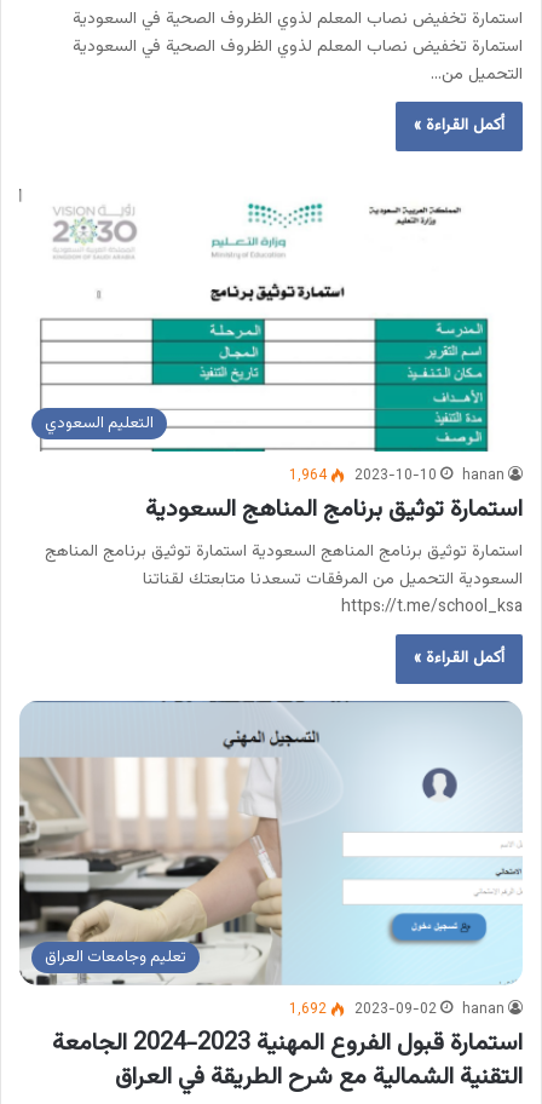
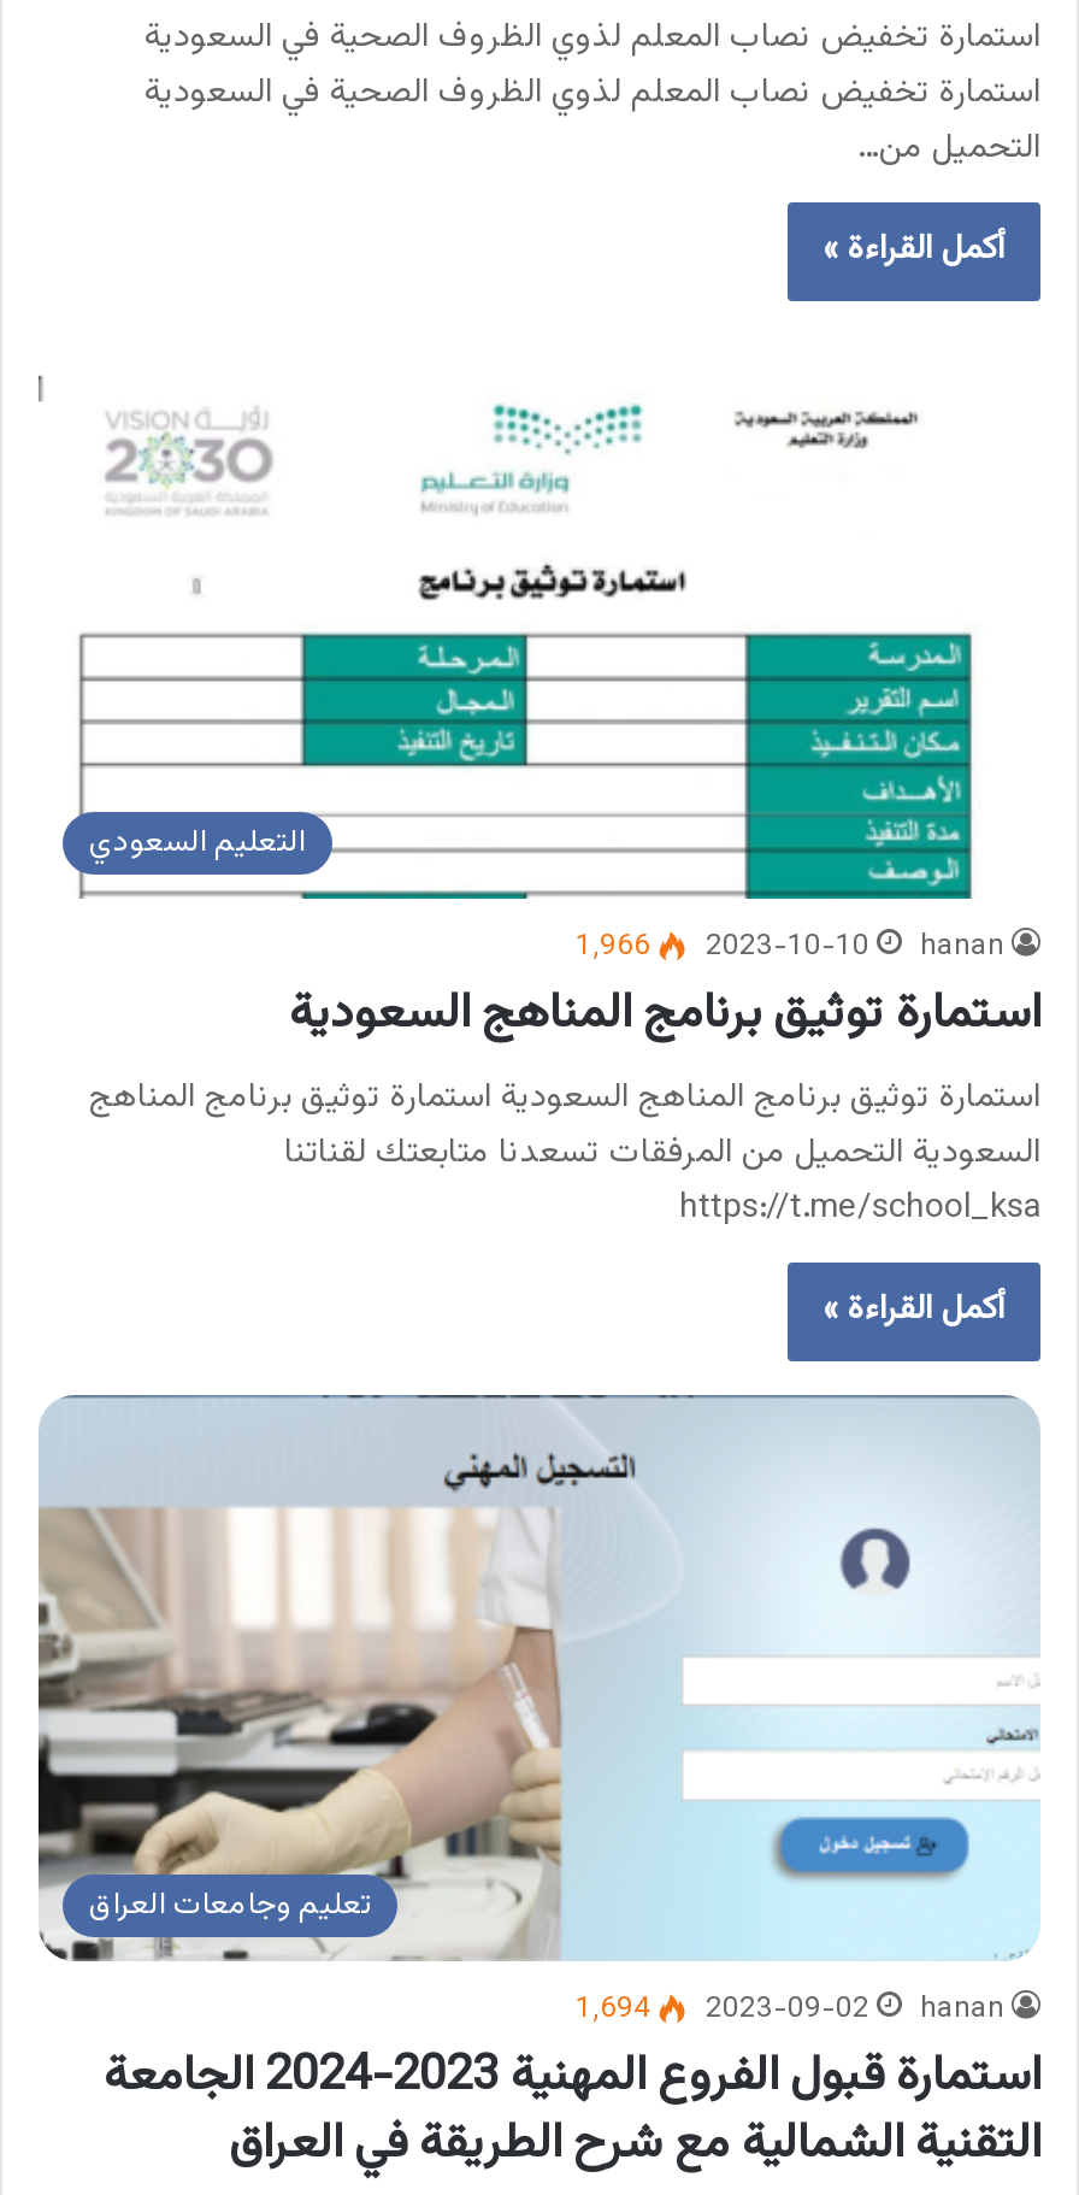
[289,465,504,487] 1٬964 2023-10-10 hanan -> [576,926,1004,969] 1٬966 2023-10-10 hanan
[289,998,504,1020] 1٬692 2023-09-02 hanan -> [576,1987,1004,2031] 1٬694 2023-09-02 hanan

